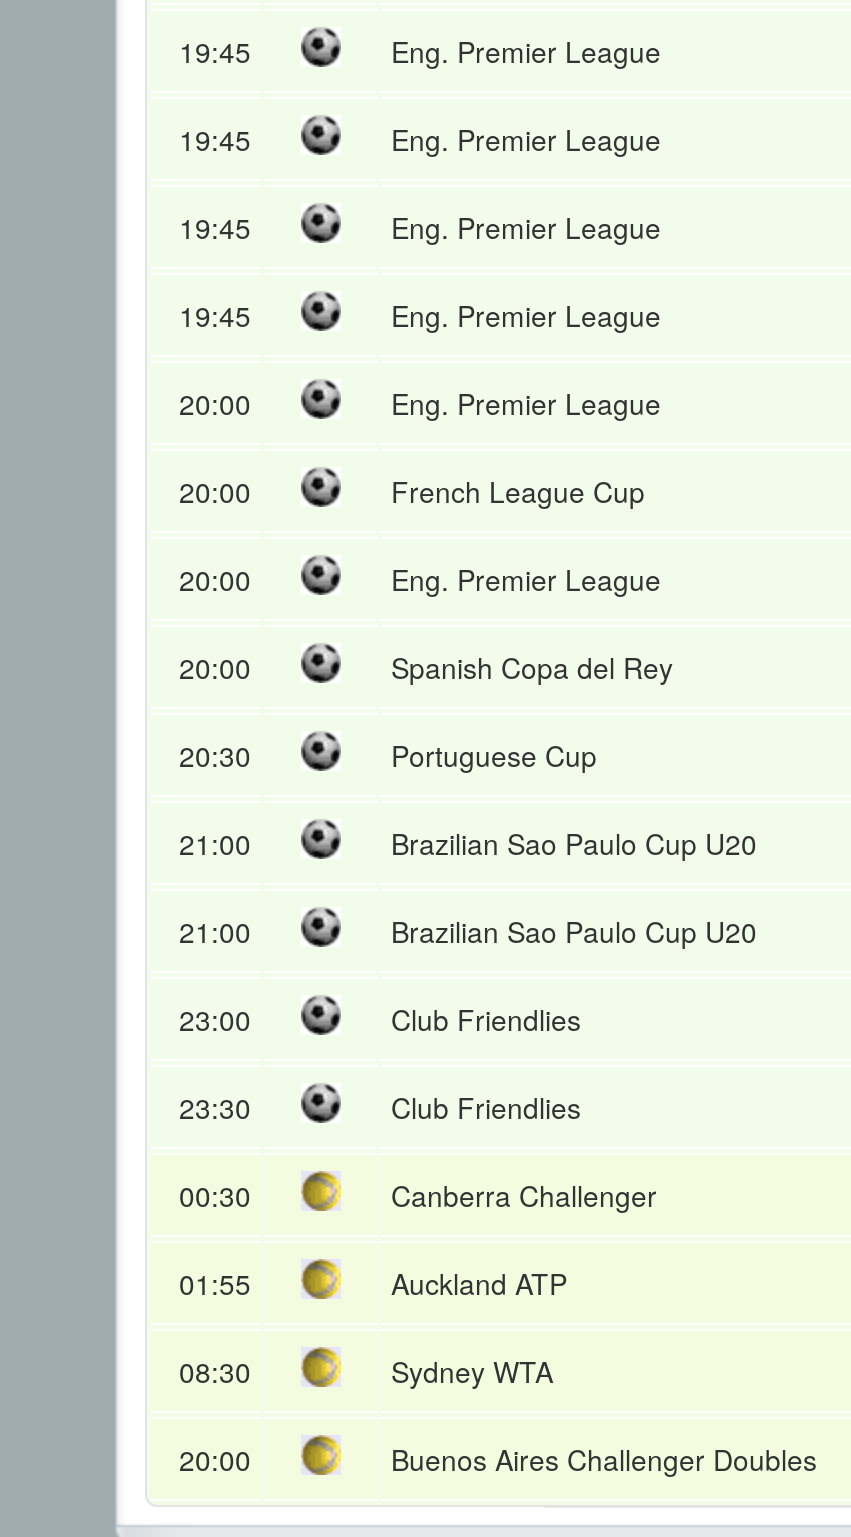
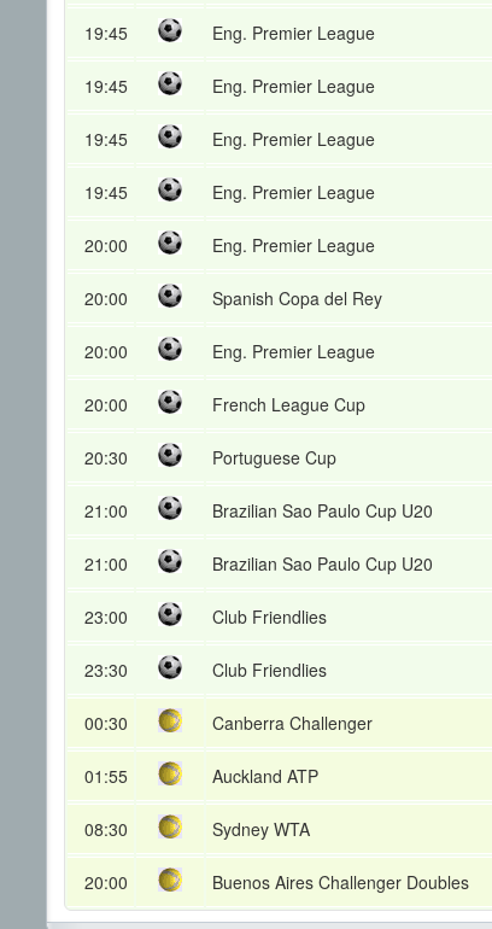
moved [391,471,645,511] -> [212,392,365,416]: French League Cup
moved [391,647,673,687] -> [212,286,382,310]: Spanish Copa del Rey

